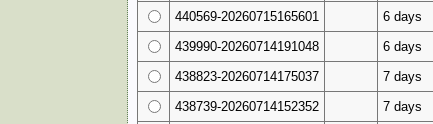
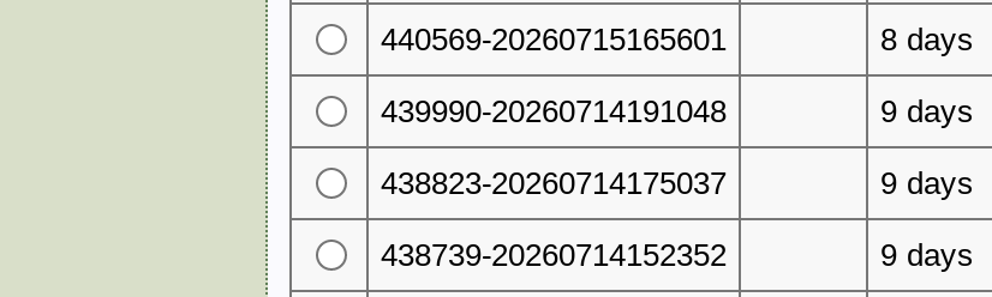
[383,9,422,24] 6 days -> [880,22,974,57] 8 days
[383,39,422,54] 6 days -> [880,93,974,129] 9 days
[383,69,422,84] 7 days -> [880,165,974,201] 9 days
[383,99,422,114] 7 days -> [880,237,974,273] 9 days

